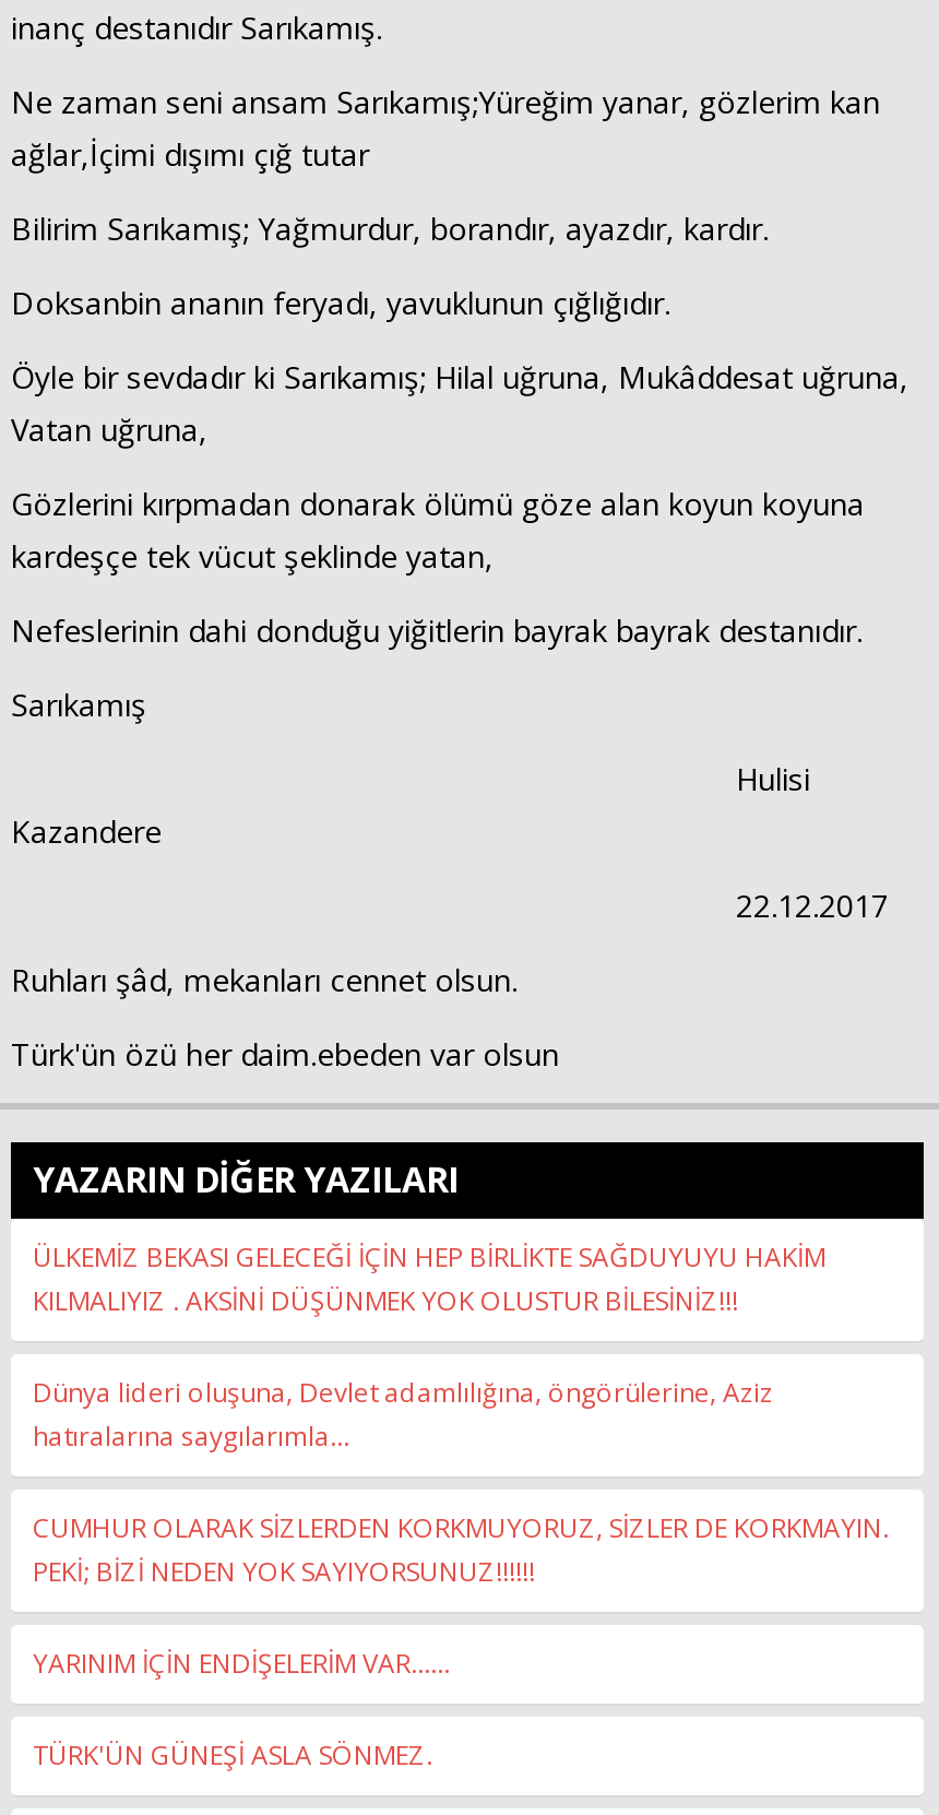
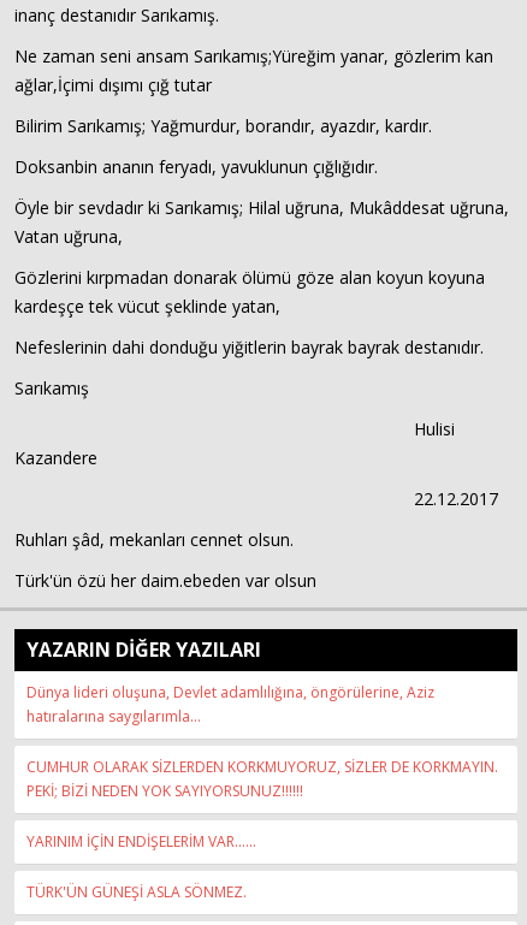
[33,1238,825,1319] ÜLKEMİZ BEKASI GELECEĞİ İÇİN HEP BİRLİKTE SAĞDUYUYU HAKİM | KILMALIYIZ . AKSİNİ DÜŞÜNMEK YOK OLUSTUR BİLESİNİZ!!! -> none

